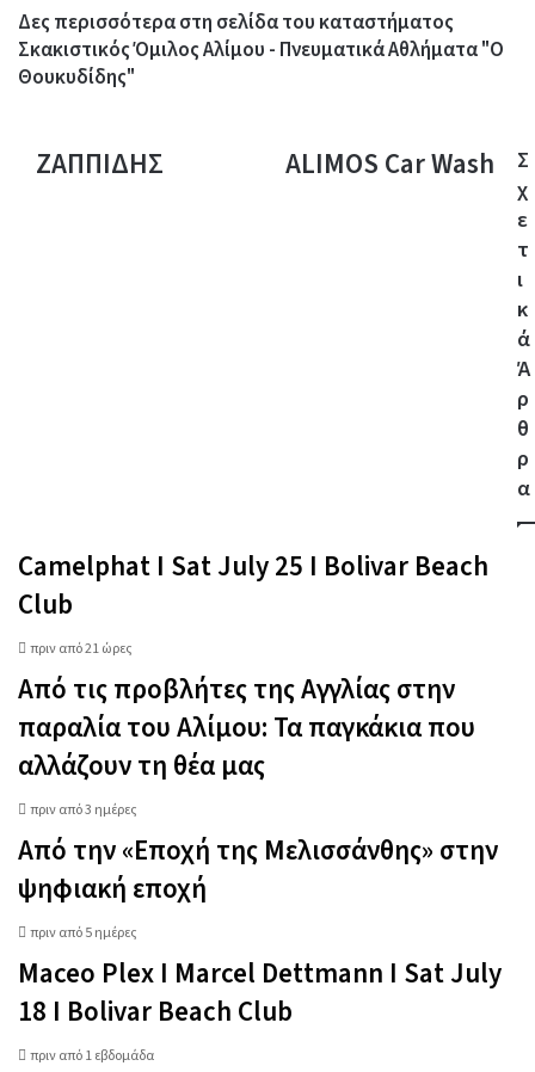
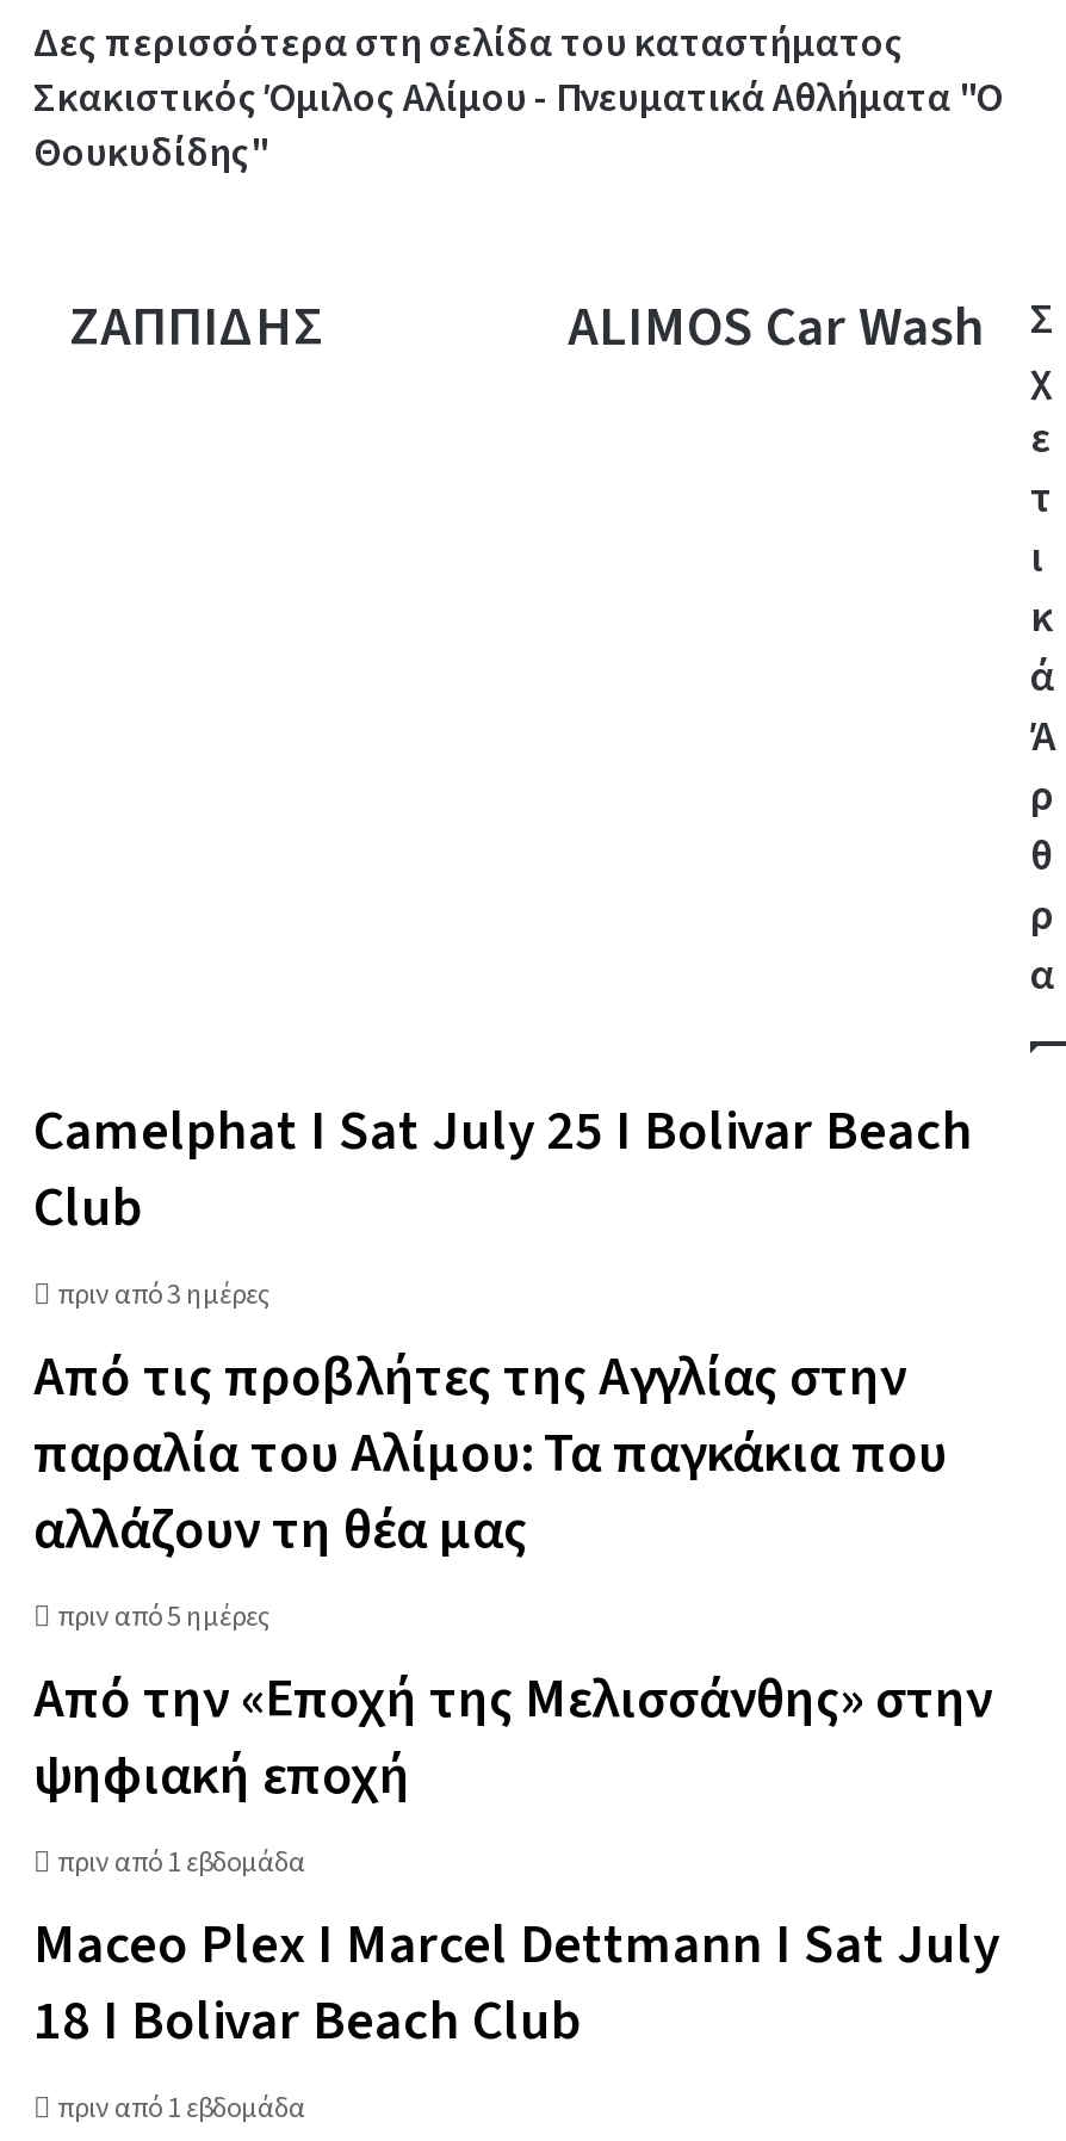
[30,639,133,659] πριν από 21 ώρες -> none
moved [30,800,137,820] -> [57,1276,272,1316]: πριν από 3 ημέρες
none -> [57,1843,305,1884] πριν από 1 εβδομάδα
moved [30,923,137,943] -> [57,1598,272,1638]: πριν από 5 ημέρες

